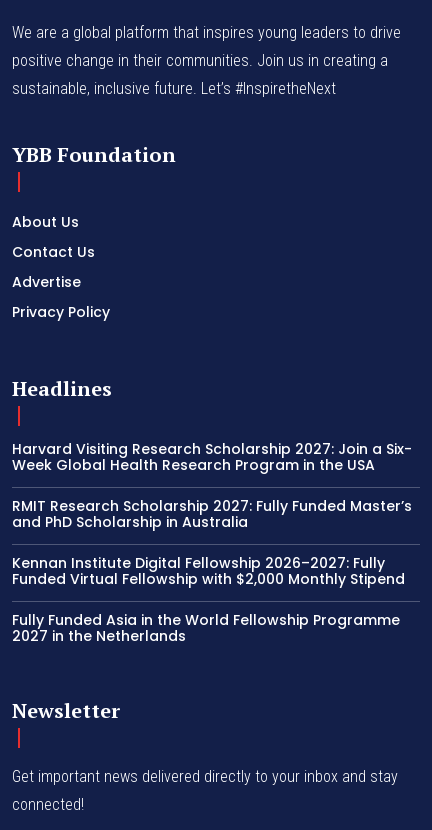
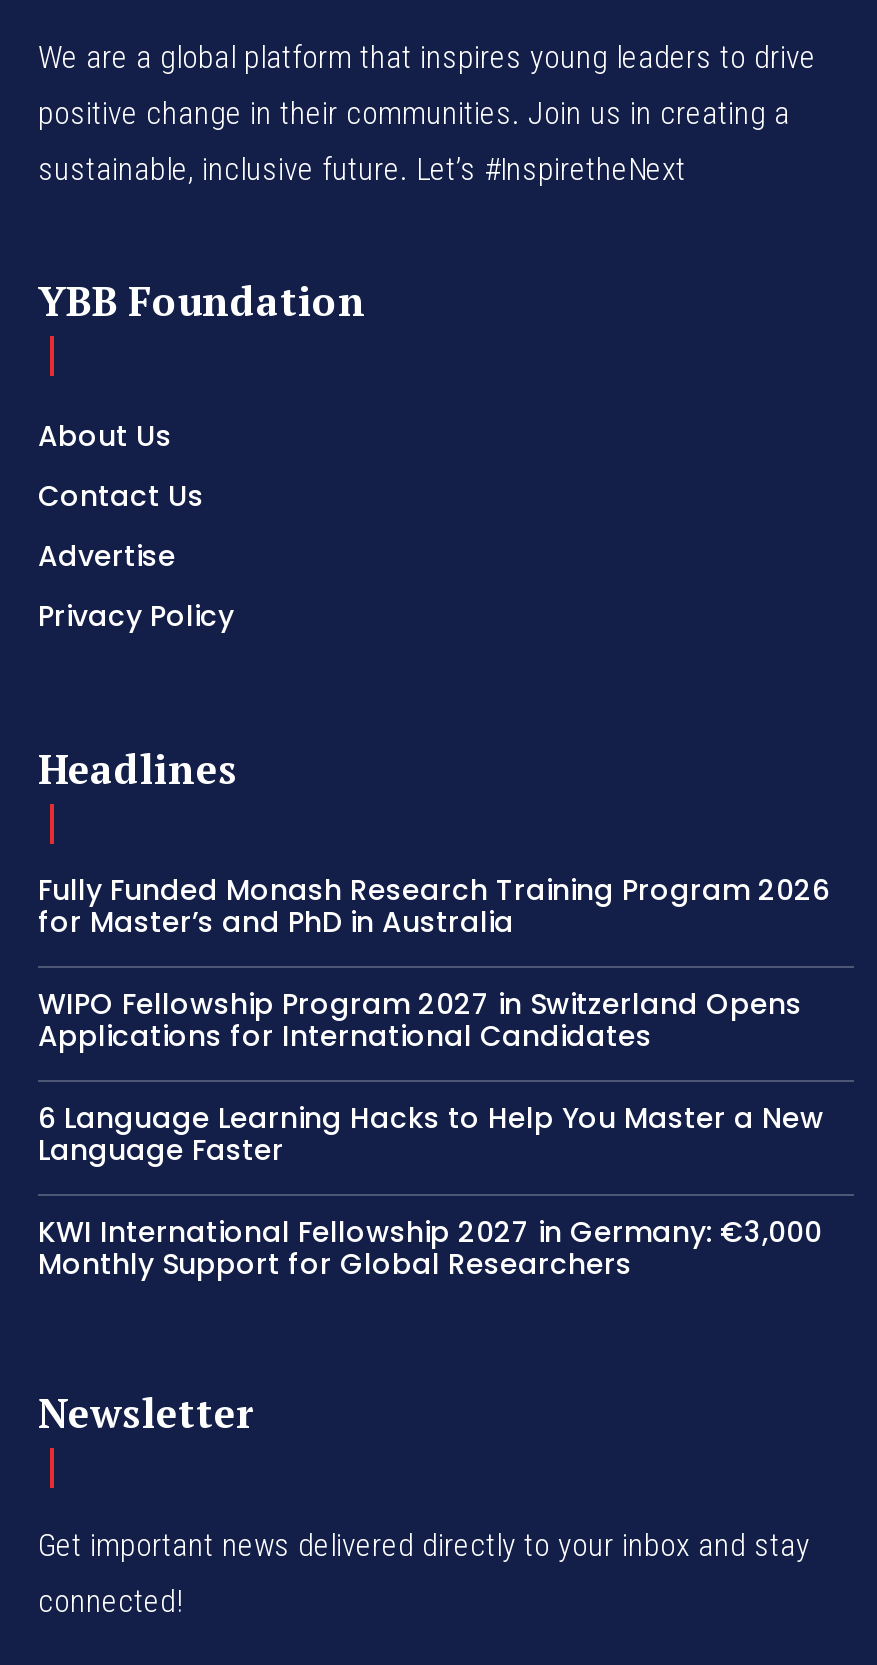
[12,439,412,475] Harvard Visiting Research Scholarship 2027: Join a Six- | Week Global Health Research Program in the USA -> [38,871,830,943] Fully Funded Monash Research Training Program 2026 | for Master’s and PhD in Australia
[12,496,412,532] RMIT Research Scholarship 2027: Fully Funded Master’s | and PhD Scholarship in Australia -> [38,985,802,1057] WIPO Fellowship Program 2027 in Switzerland Opens | Applications for International Candidates
[12,553,405,589] Kennan Institute Digital Fellowship 2026–2027: Fully | Funded Virtual Fellowship with $2,000 Monthly Stipend -> [38,1099,824,1171] 6 Language Learning Hacks to Help You Master a New | Language Faster
[12,610,400,646] Fully Funded Asia in the World Fellowship Programme | 2027 in the Netherlands -> [38,1213,822,1285] KWI International Fellowship 2027 in Germany: €3,000 | Monthly Support for Global Researchers

